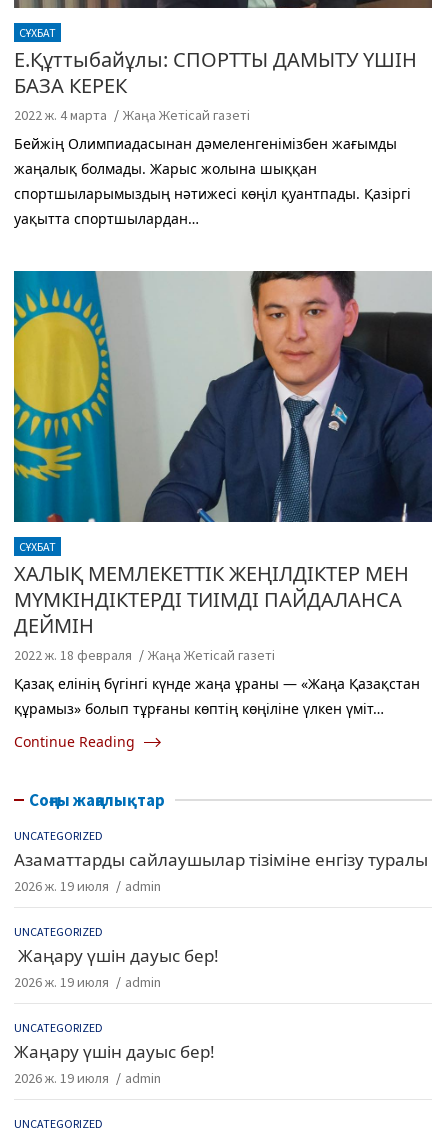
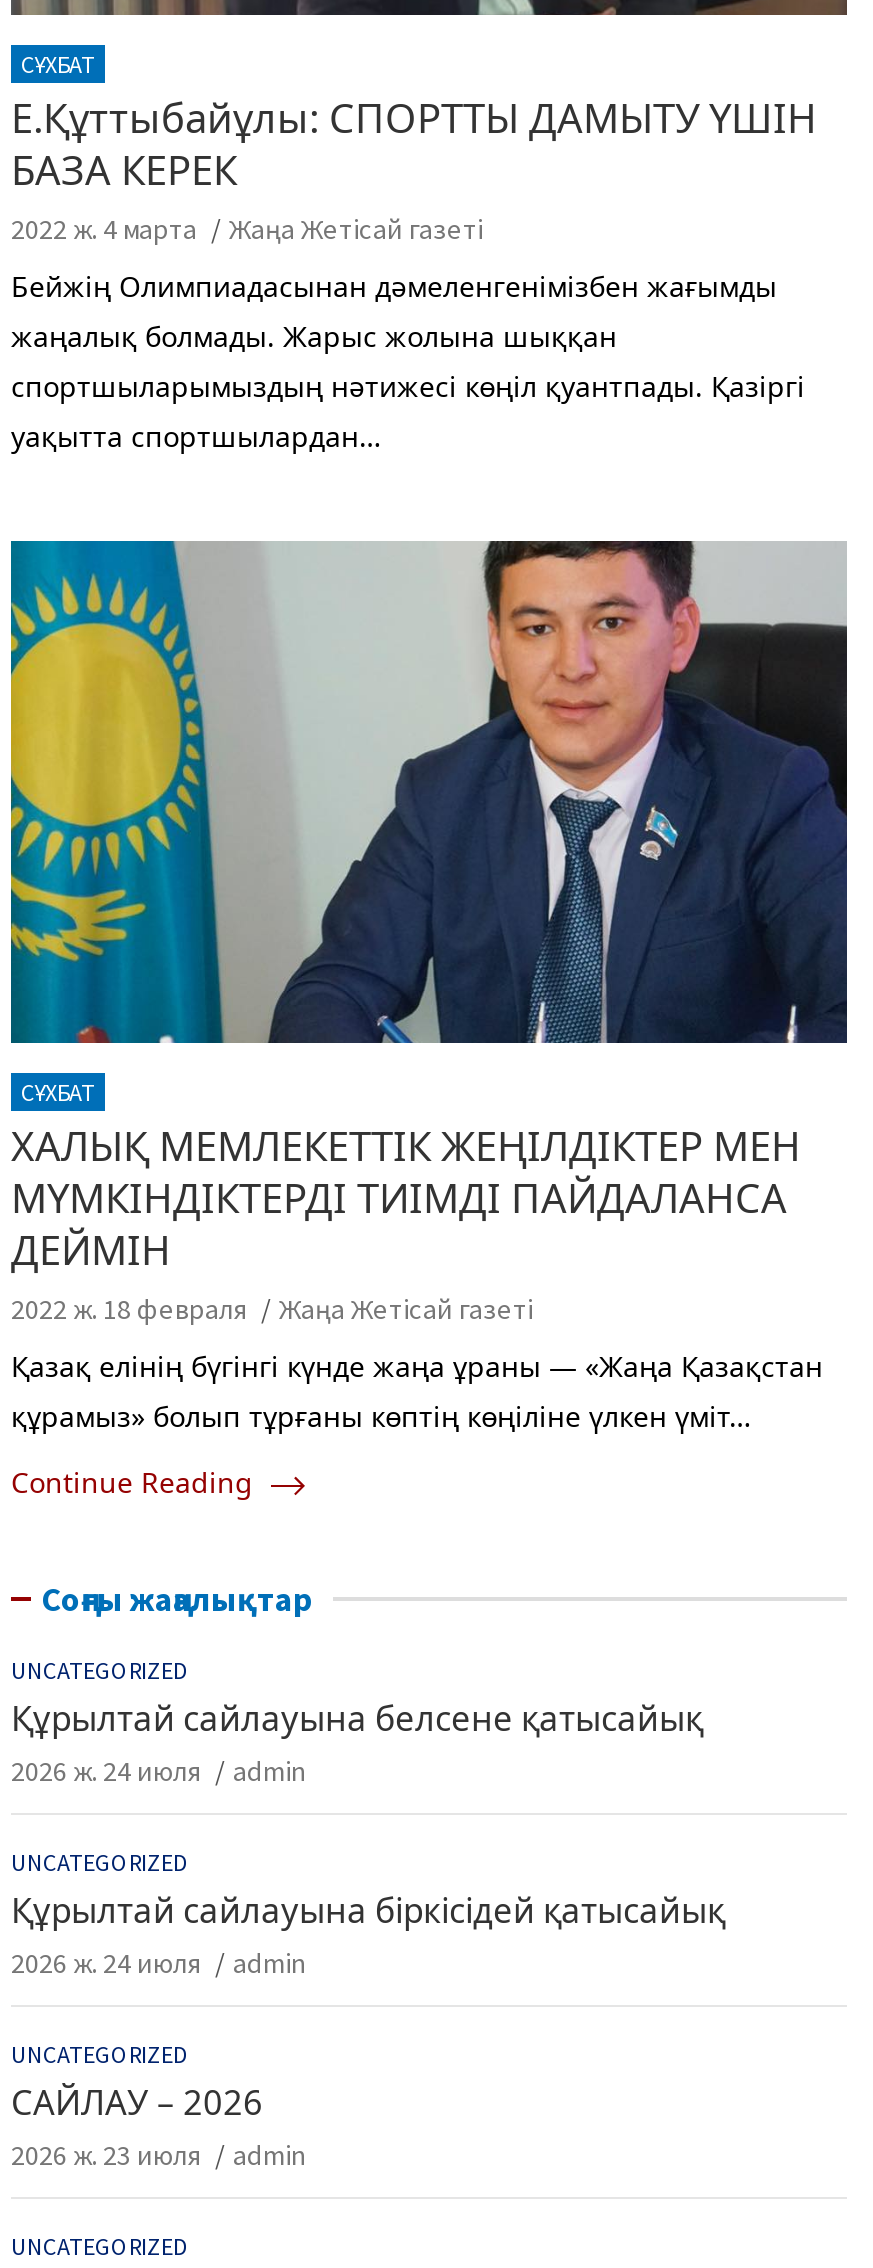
[14,847,428,894] Азаматтарды сайлаушылар тізіміне енгізу туралы | 2026 ж. 19 июля -> [11,1695,703,1789] Құрылтай сайлауына белсене қатысайық | 2026 ж. 24 июля
[14,943,219,990] Жаңару үшін дауыс бер! | 2026 ж. 19 июля -> [11,1887,725,1981] Құрылтай сайлауына біркісідей қатысайық | 2026 ж. 24 июля
[14,1039,215,1086] Жаңару үшін дауыс бер! | 2026 ж. 19 июля -> [11,2079,263,2173] САЙЛАУ – 2026 | 2026 ж. 23 июля

